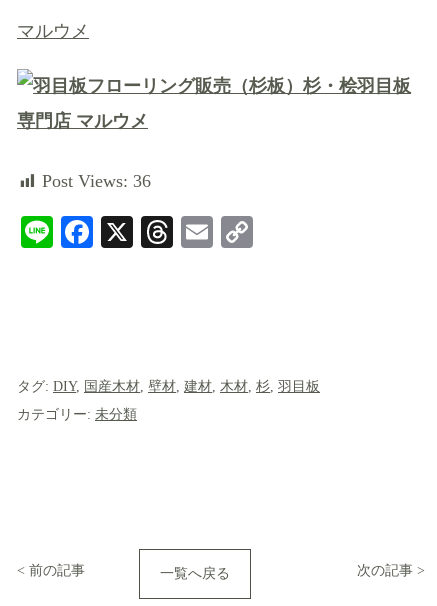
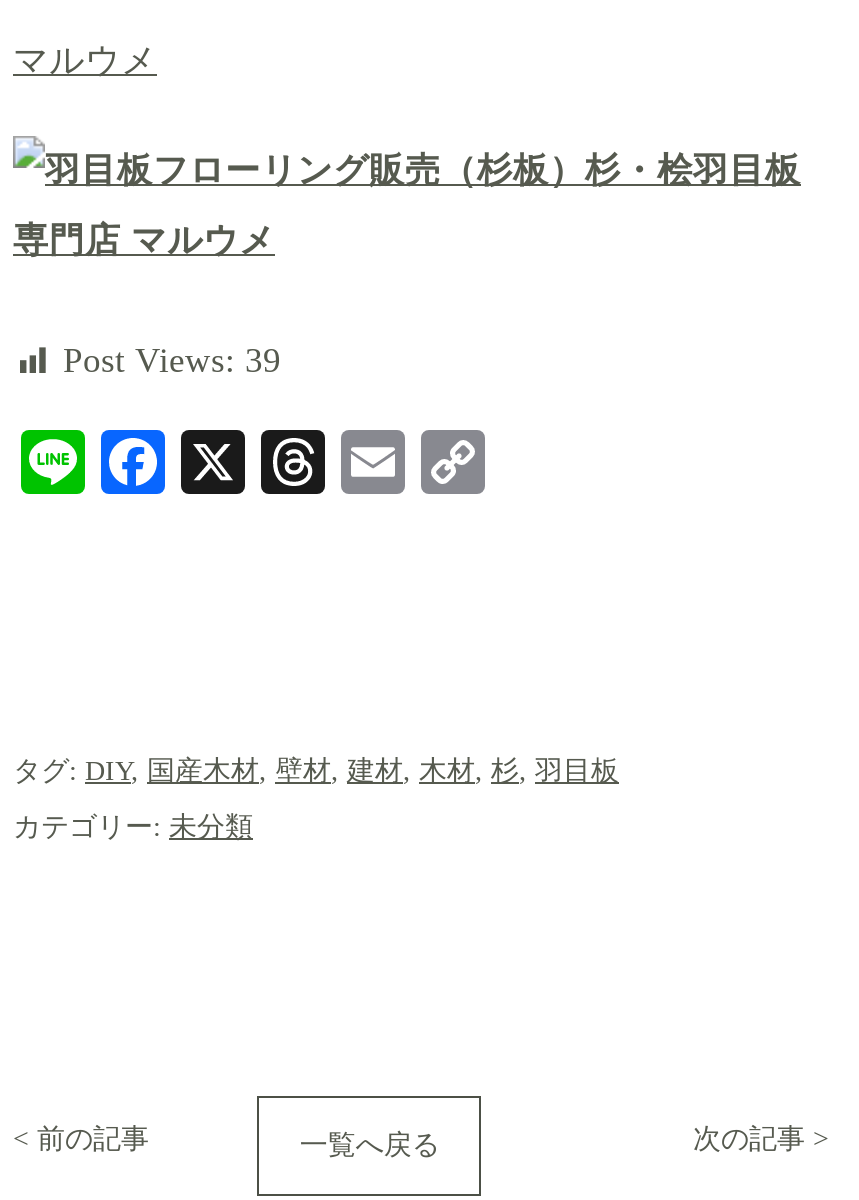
[42,171,151,191] Post Views: 36 -> [63,341,281,381] Post Views: 39

